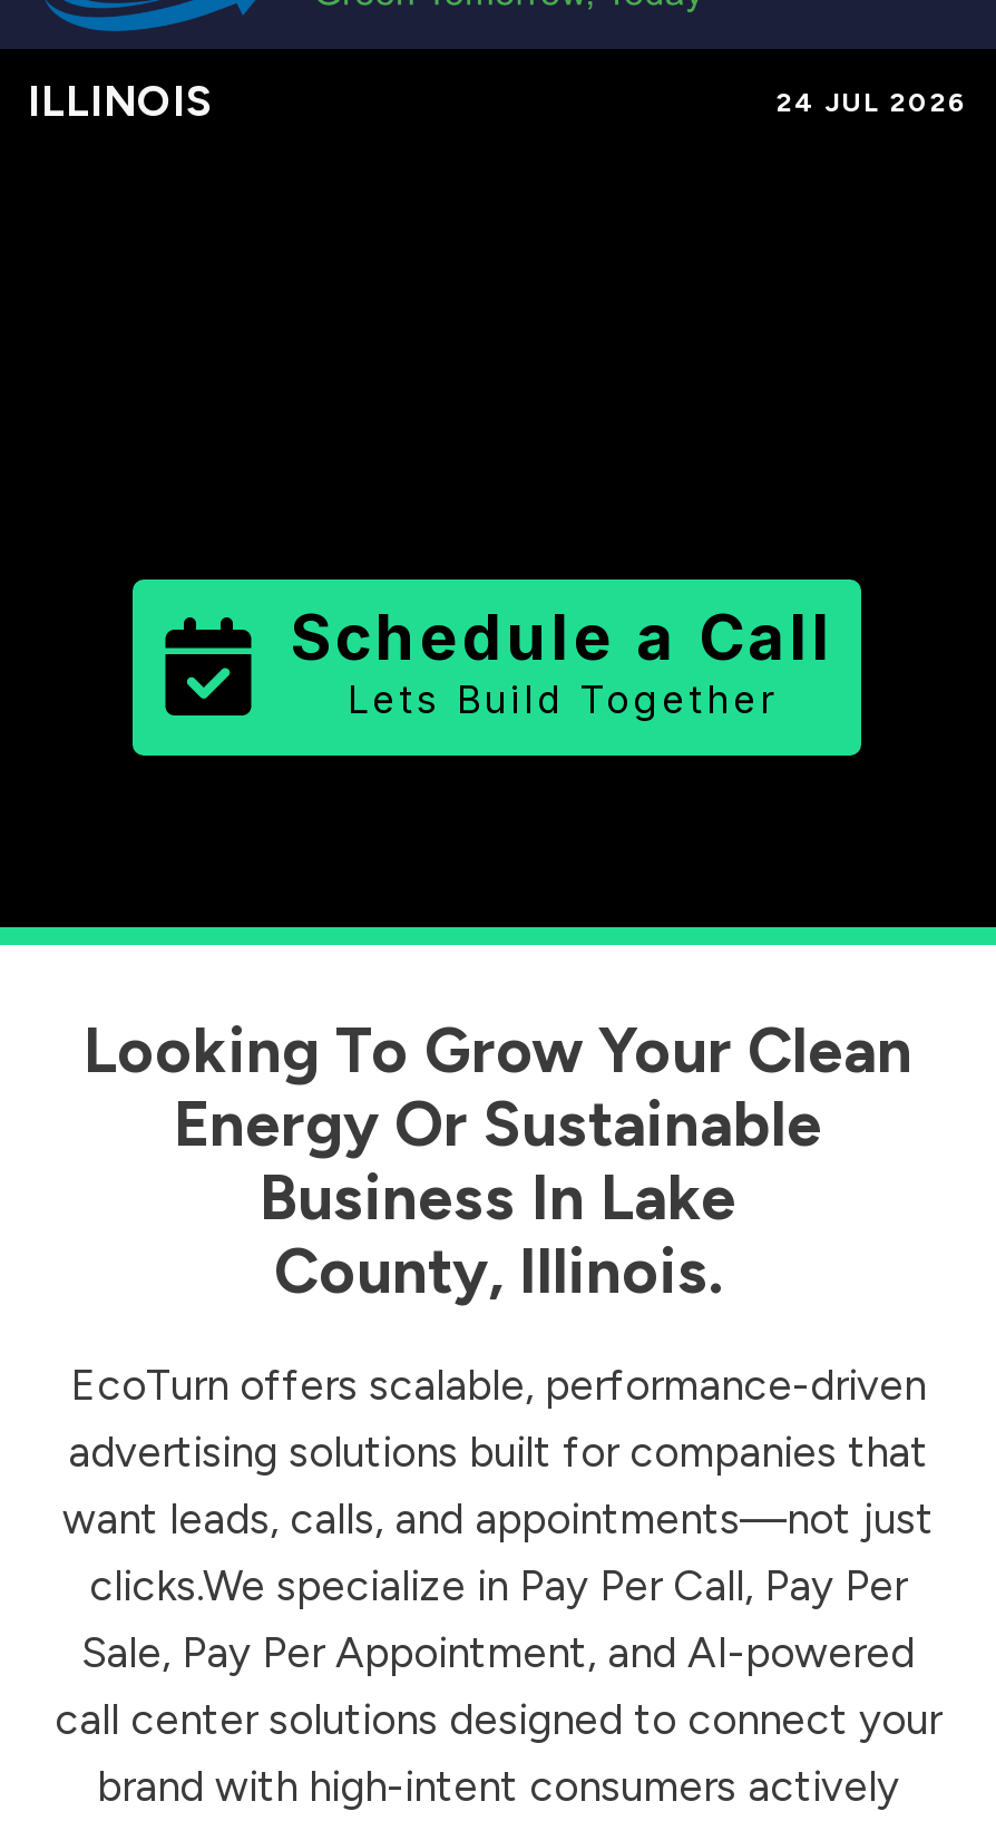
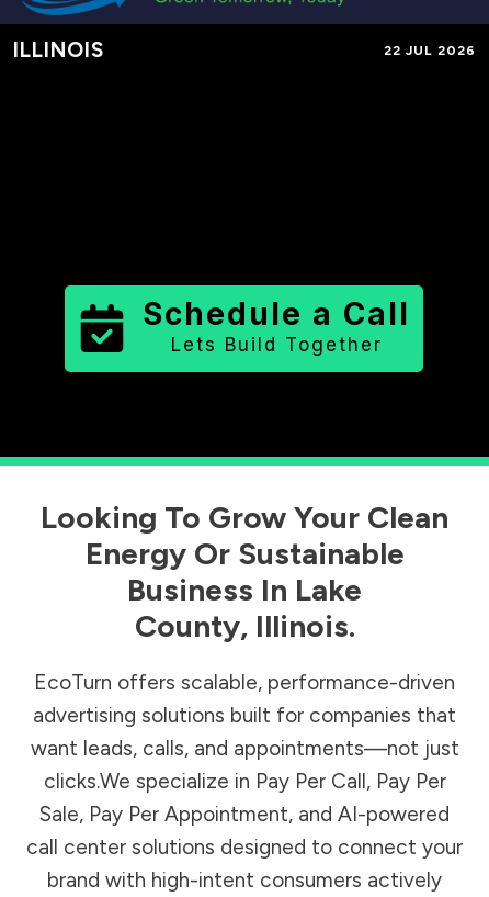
[777,86,968,117] 24 JUL 2026 -> [384,42,476,58] 22 JUL 2026

